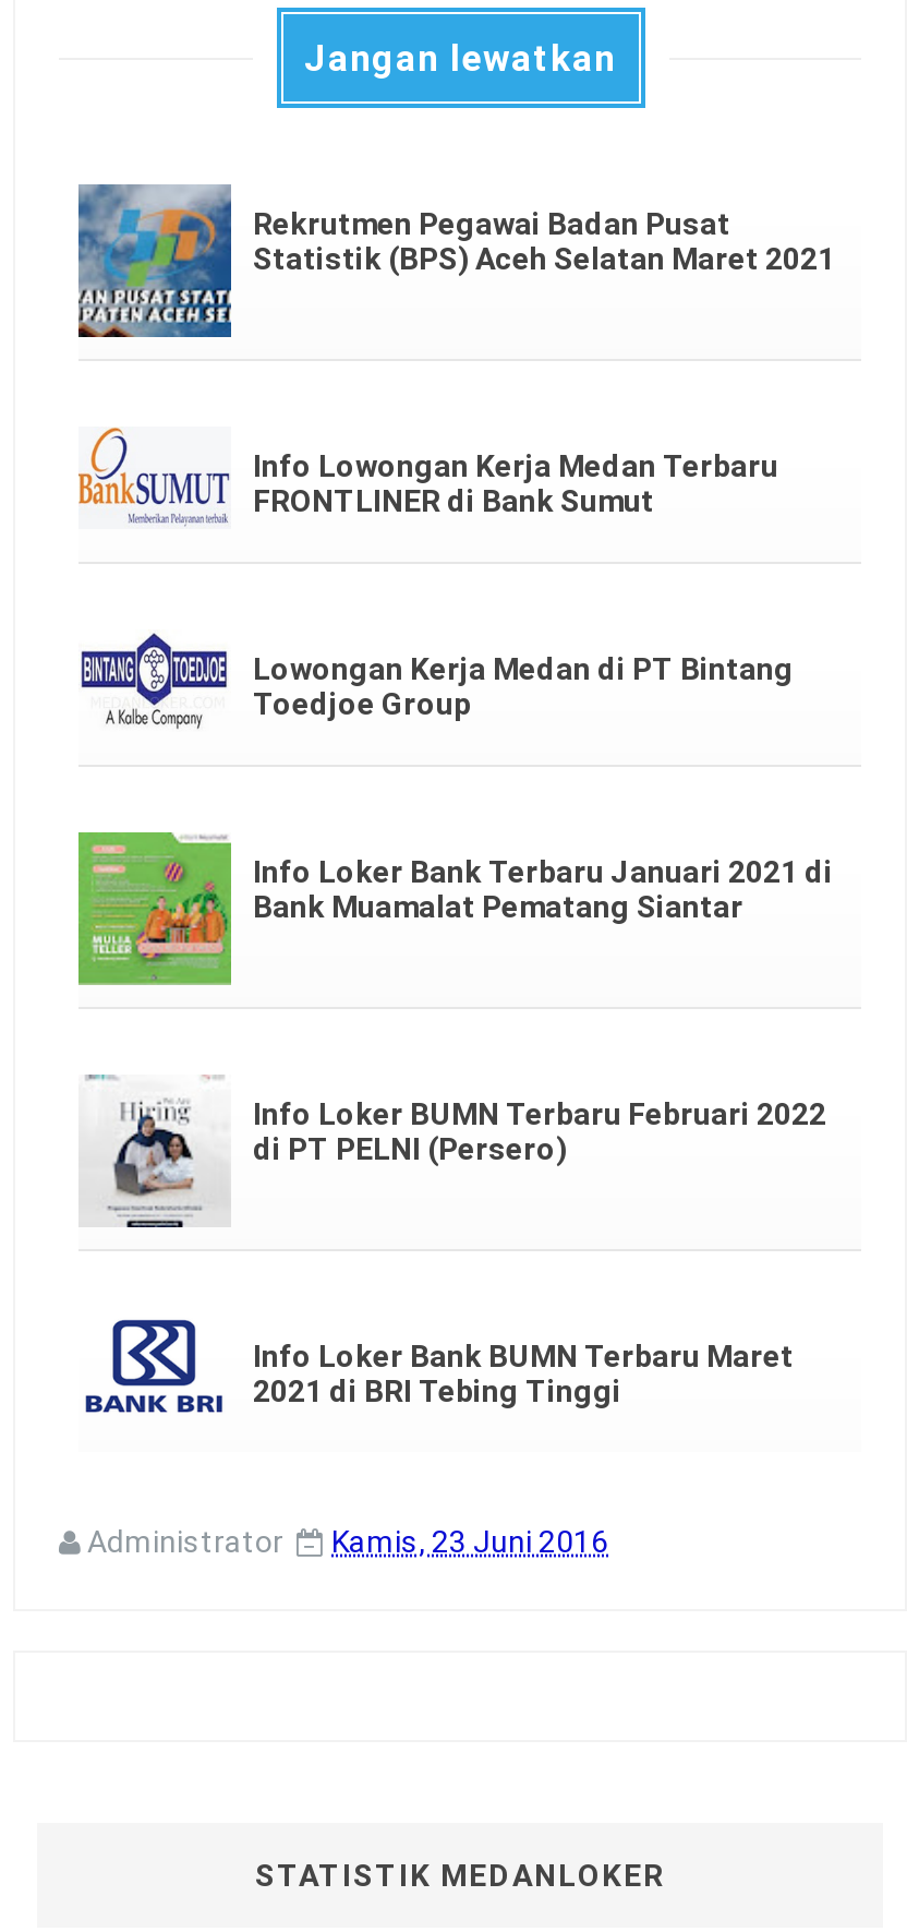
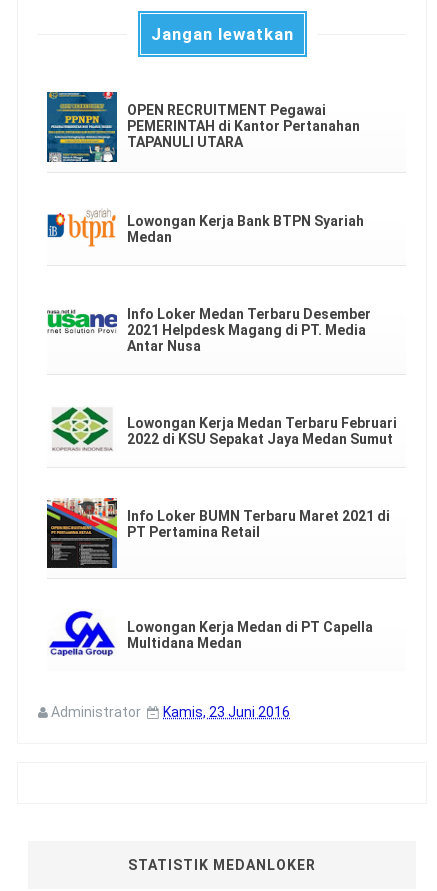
[76,182,835,339] [image] | Rekrutmen Pegawai Badan Pusat | Statistik (BPS) Aceh Selatan Maret 2021 -> [46,91,360,163] [image] | OPEN RECRUITMENT Pegawai | PEMERINTAH di Kantor Pertanahan | TAPANULI UTARA
[76,424,778,525] [image] | Info Lowongan Kerja Medan Terbaru | FRONTLINER di Bank Sumut -> [47,204,364,247] [image] | Lowongan Kerja Bank BTPN Syariah | Medan
[78,632,794,730] [image] | Lowongan Kerja Medan di PT Bintang | Toedjoe Group -> [47,298,371,354] [image] | Info Loker Medan Terbaru Desember | 2021 Helpdesk Magang di PT. Media | Antar Nusa
[76,830,833,987] [image] | Info Loker Bank Terbaru Januari 2021 di | Bank Muamalat Pematang Siantar -> [47,389,397,457] [image] | Lowongan Kerja Medan Terbaru Februari | 2022 di KSU Sepakat Jaya Medan Sumut
[78,1075,826,1229] [image] | Info Loker BUMN Terbaru Februari 2022 | di PT PELNI (Persero) -> [46,497,390,569] [image] | Info Loker BUMN Terbaru Maret 2021 di | PT Pertamina Retail
[85,1317,794,1413] [image] | Info Loker Bank BUMN Terbaru Maret | 2021 di BRI Tebing Tinggi -> [50,610,373,657] [image] | Lowongan Kerja Medan di PT Capella | Multidana Medan

